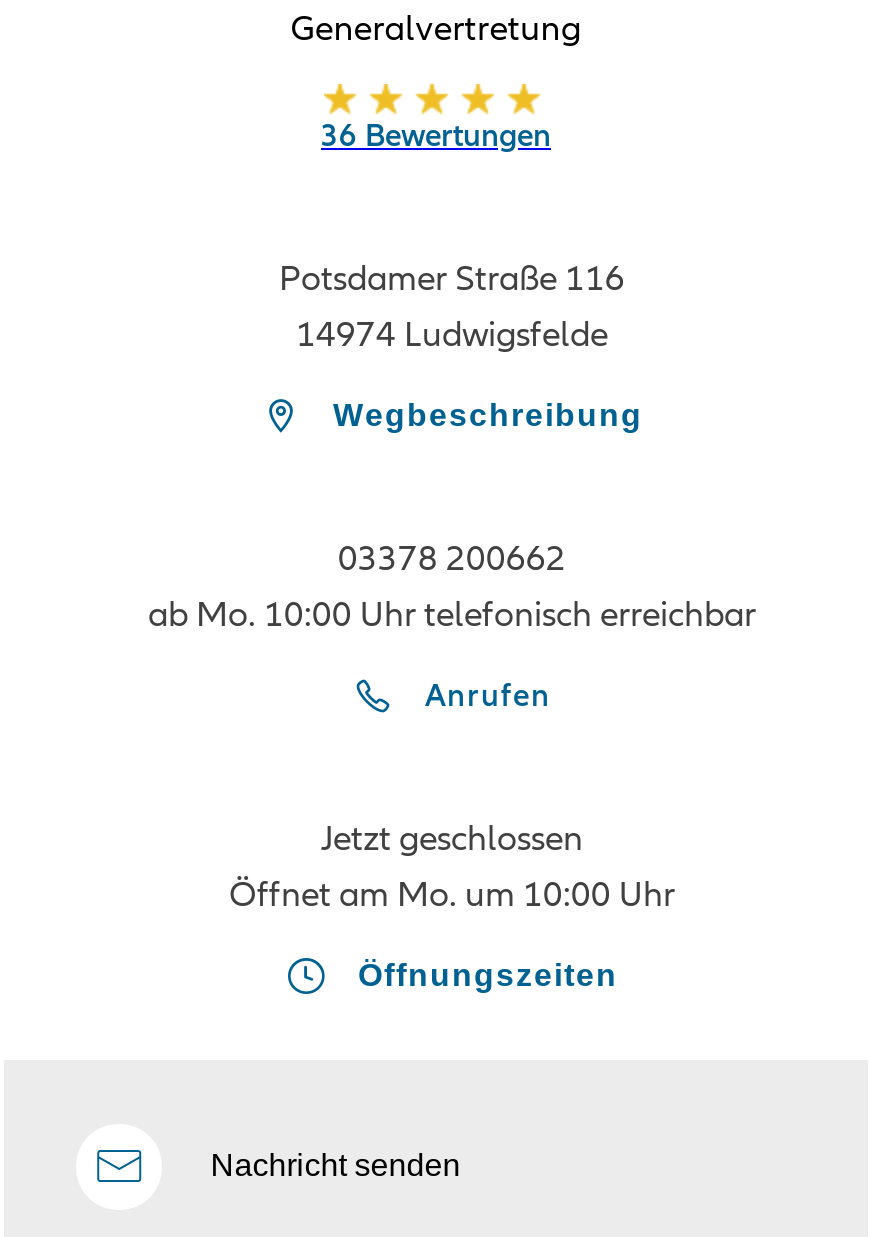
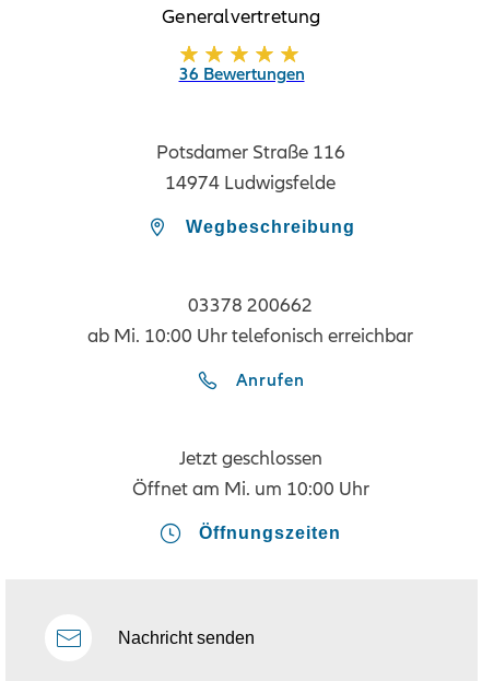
[148,594,756,636] ab Mo. 10:00 Uhr telefonisch erreichbar -> [87,325,413,348] ab Mi. 10:00 Uhr telefonisch erreichbar
[229,874,675,916] Öffnet am Mo. um 10:00 Uhr -> [132,478,369,501] Öffnet am Mi. um 10:00 Uhr

